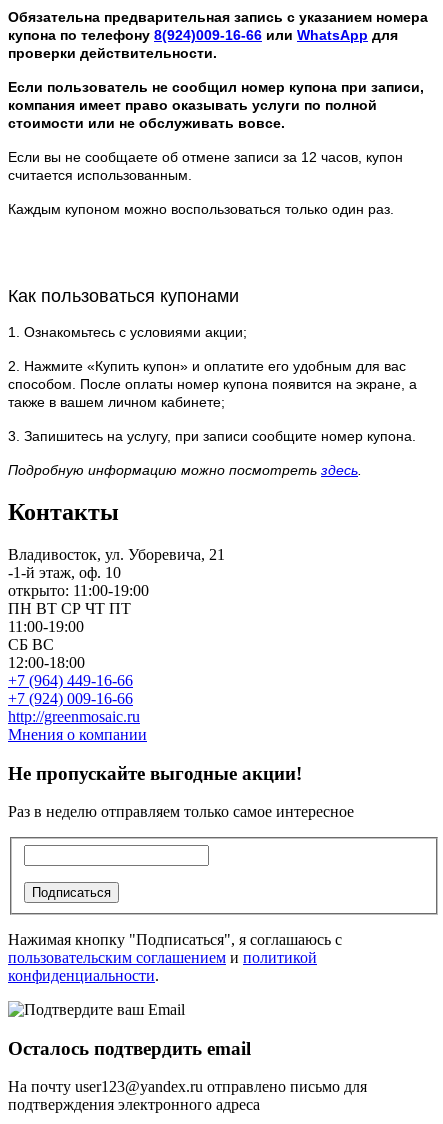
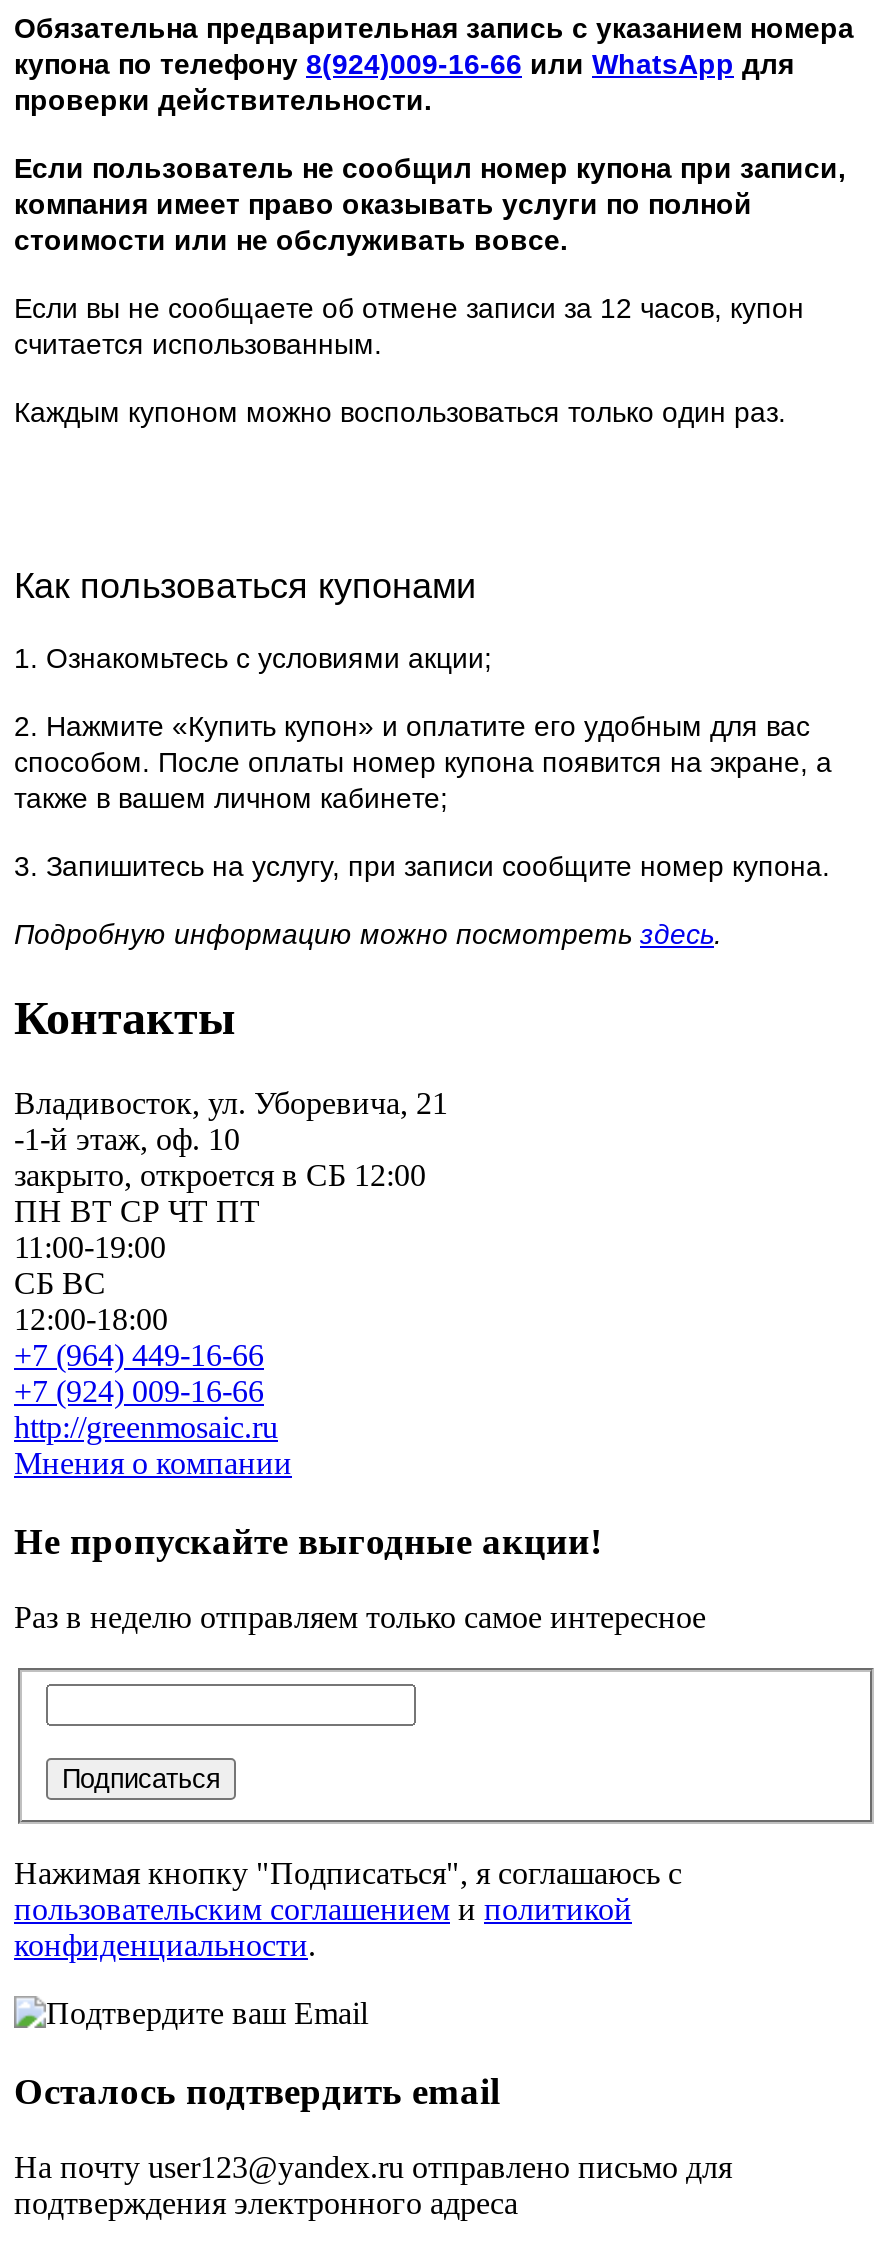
[8,582,149,599] открыто: 11:00-19:00 -> [14,1158,426,1192] закрыто, откроется в СБ 12:00

